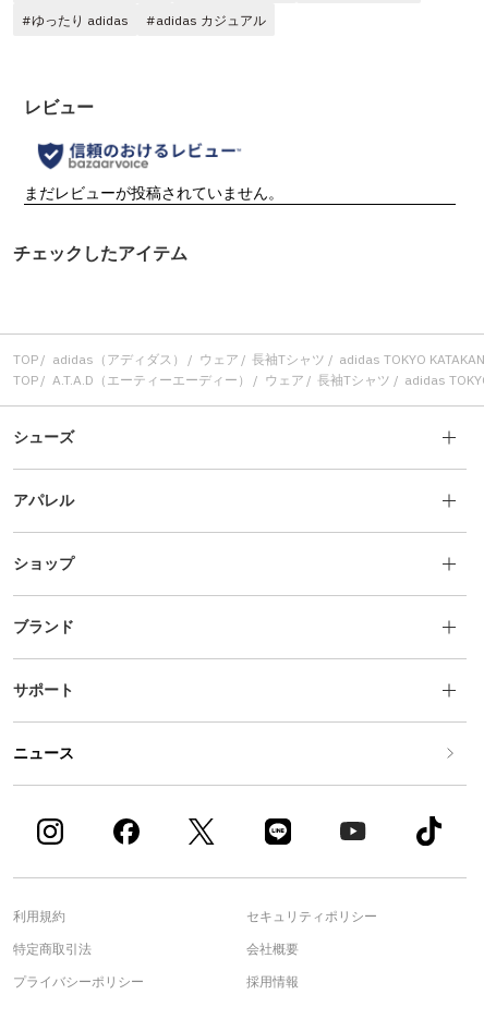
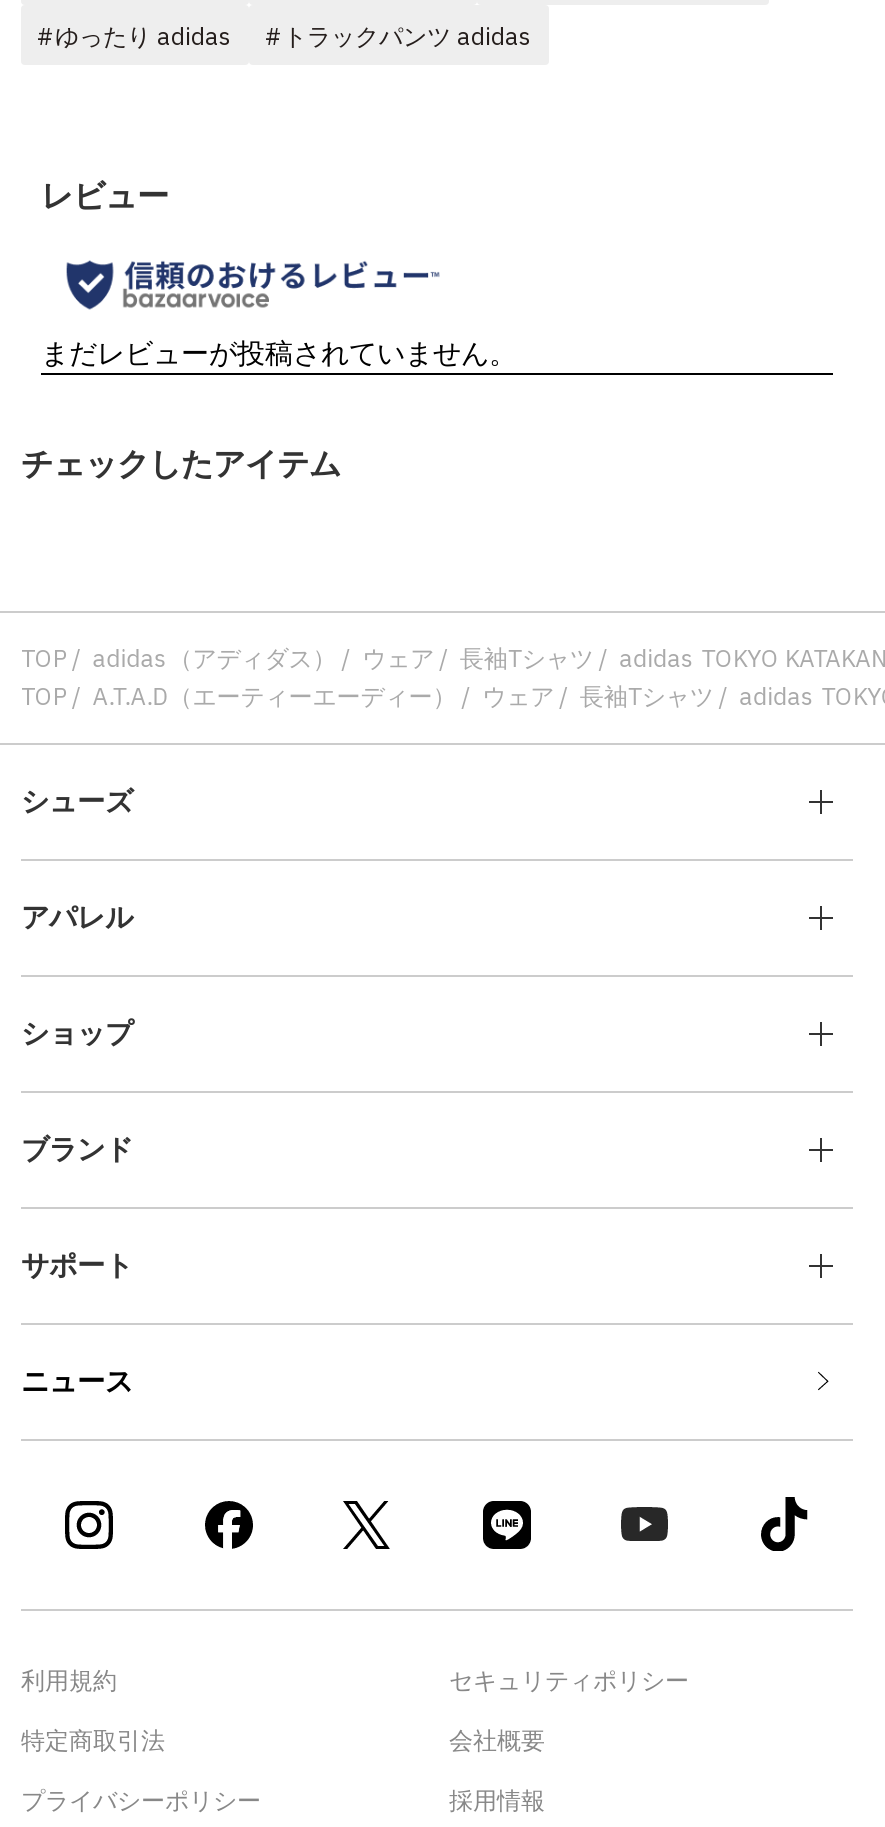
[146,12,266,28] #adidas カジュアル -> [265,21,533,51] #トラックパンツ adidas

